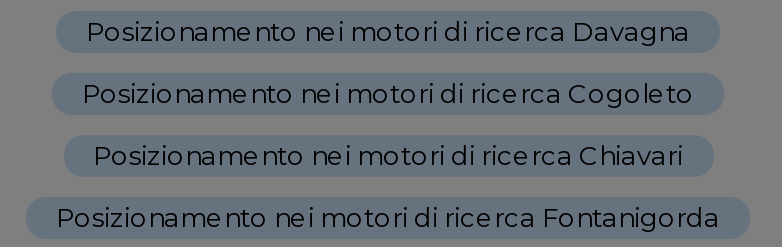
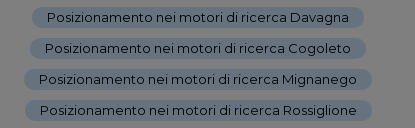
[93,138,683,170] Posizionamento nei motori di ricerca Chiavari -> [39,71,357,87] Posizionamento nei motori di ricerca Mignanego
[56,200,720,232] Posizionamento nei motori di ricerca Fontanigorda -> [39,102,356,118] Posizionamento nei motori di ricerca Rossiglione

